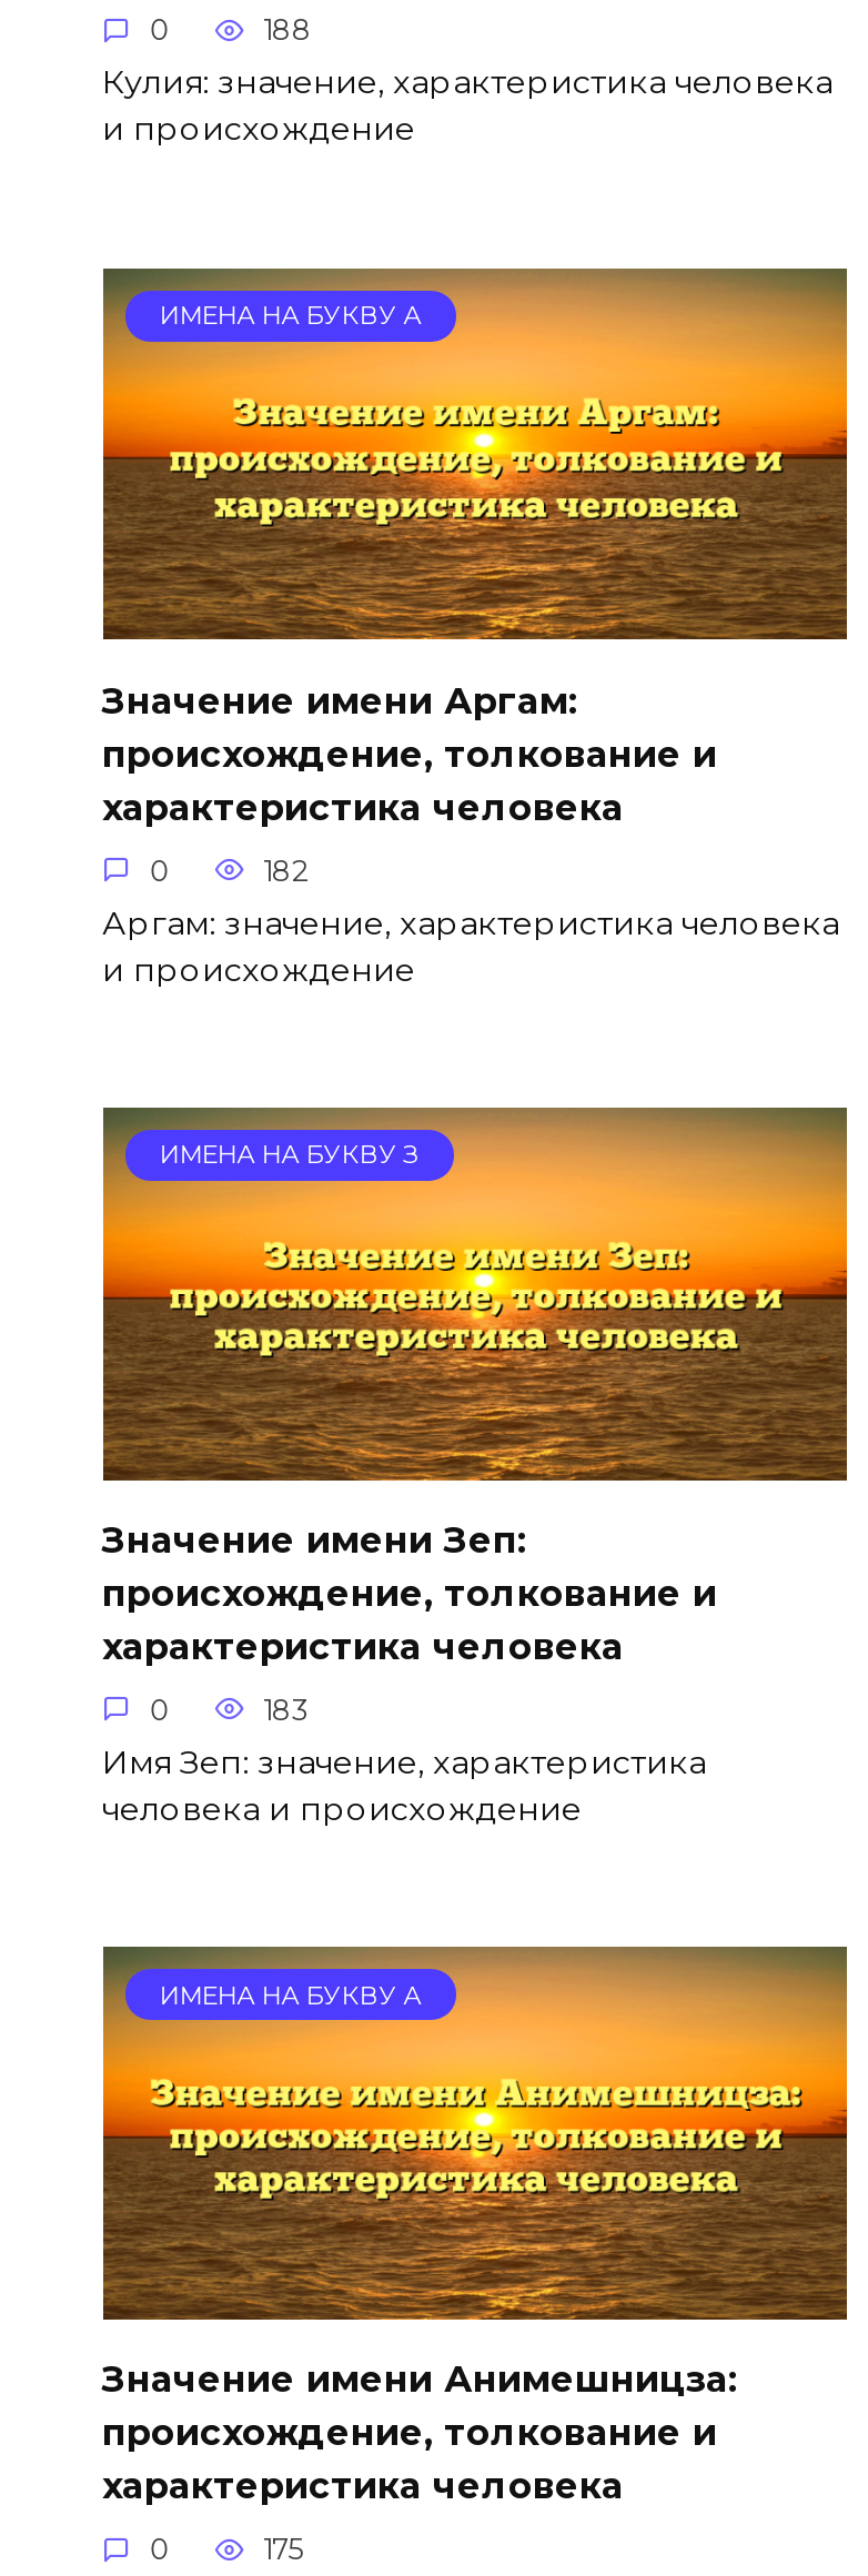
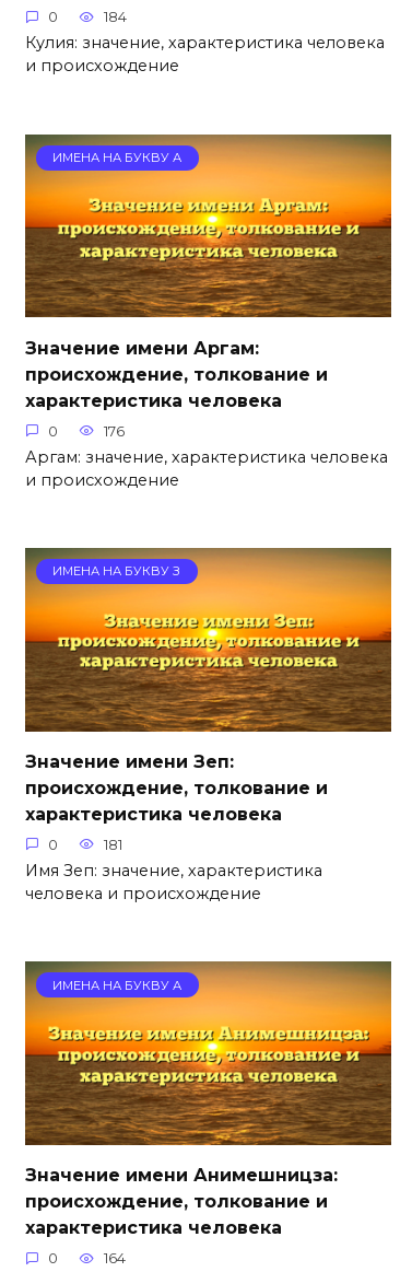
[263,14,312,48] 188 -> [104,9,127,26] 184
[263,854,307,887] 182 -> [104,423,125,439] 176
[263,1694,310,1727] 183 -> [104,837,122,853] 181
[263,2533,303,2566] 175 -> [104,1250,126,1267] 164

